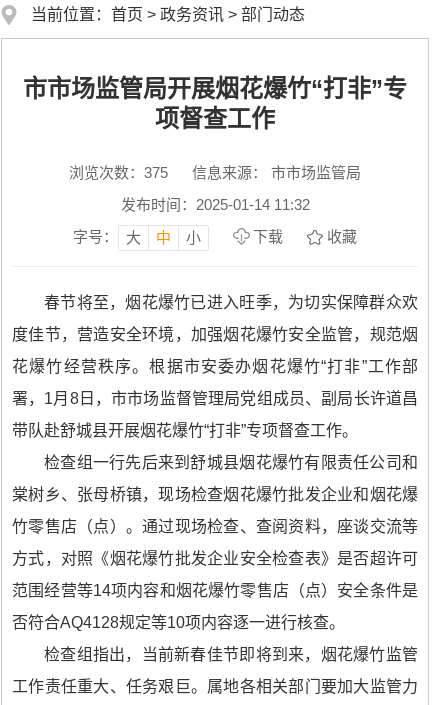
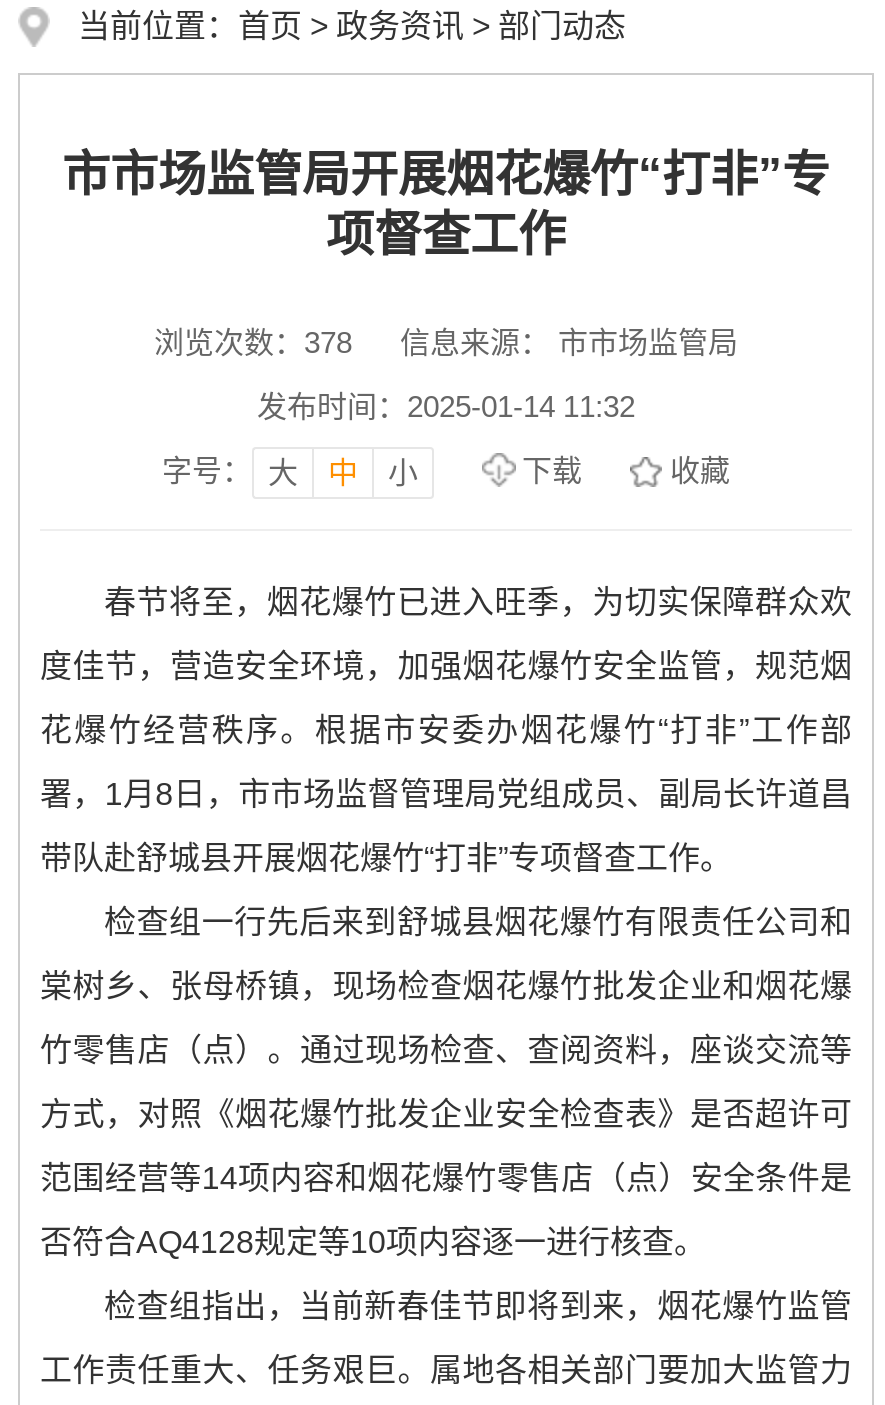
[69,164,361,181] 浏览次数：375 信息来源： 市市场监管局 -> [154,325,738,359] 浏览次数：378 信息来源： 市市场监管局

